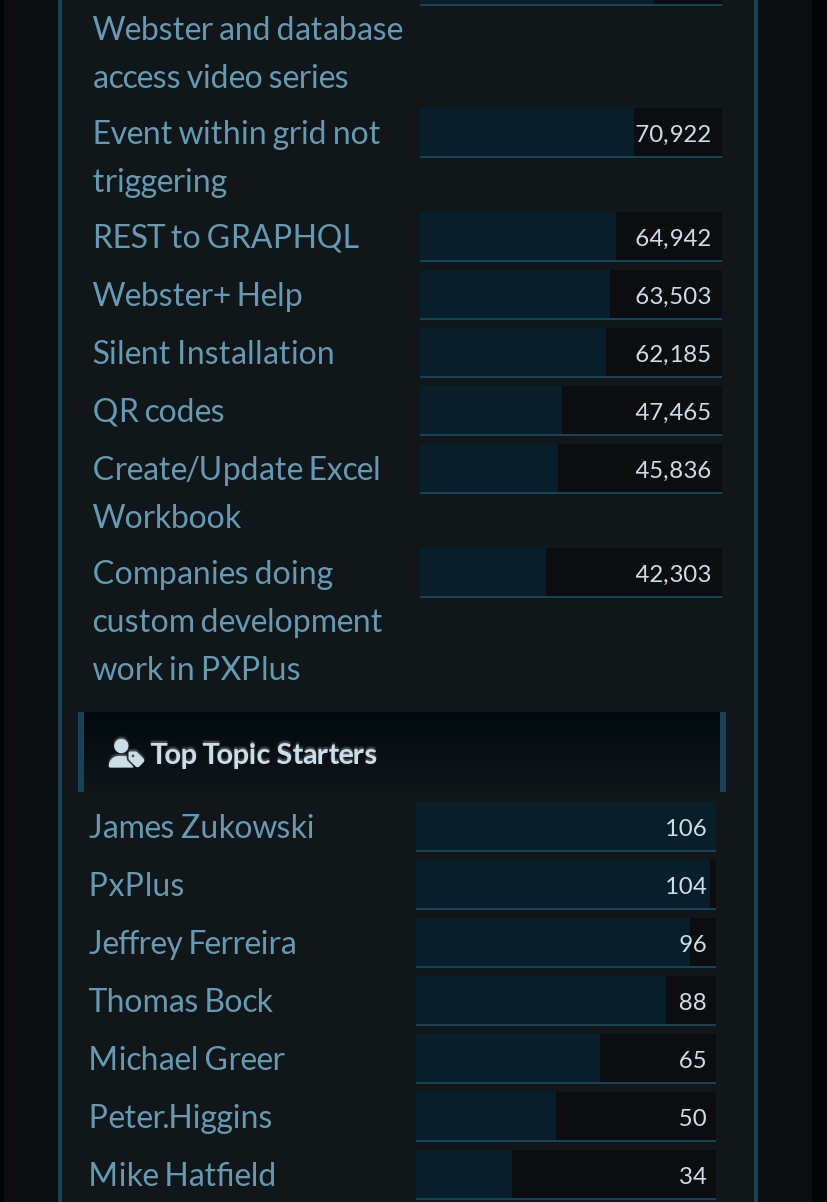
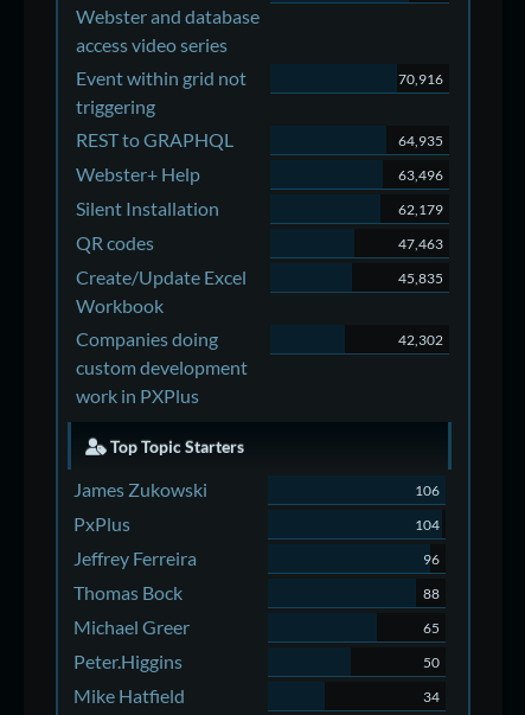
[635,118,711,148] 70,922 -> [398,70,443,88] 70,916
[635,222,711,252] 64,942 -> [398,132,443,149] 64,935
[635,280,711,310] 63,503 -> [398,166,443,184] 63,496
[635,338,711,368] 62,185 -> [398,200,443,218] 62,179
[635,396,711,426] 47,465 -> [398,235,443,253] 47,463
[635,454,711,484] 45,836 -> [398,269,443,287] 45,835
[635,558,711,588] 42,303 -> [398,331,443,349] 42,302

